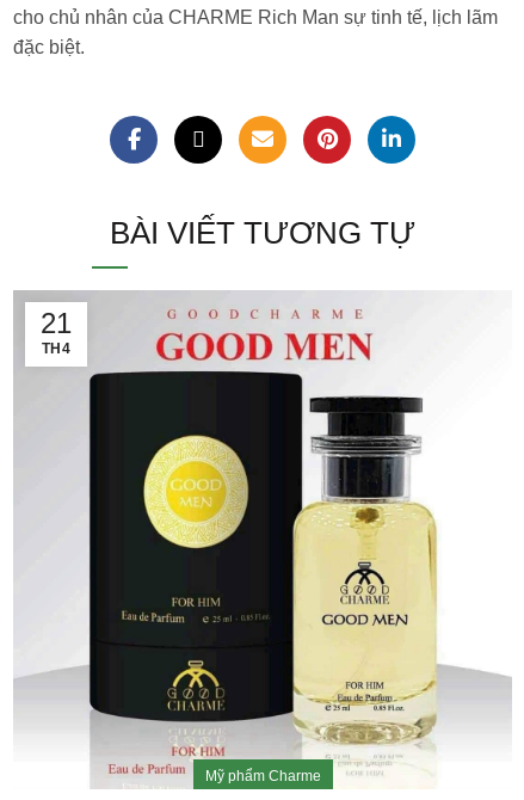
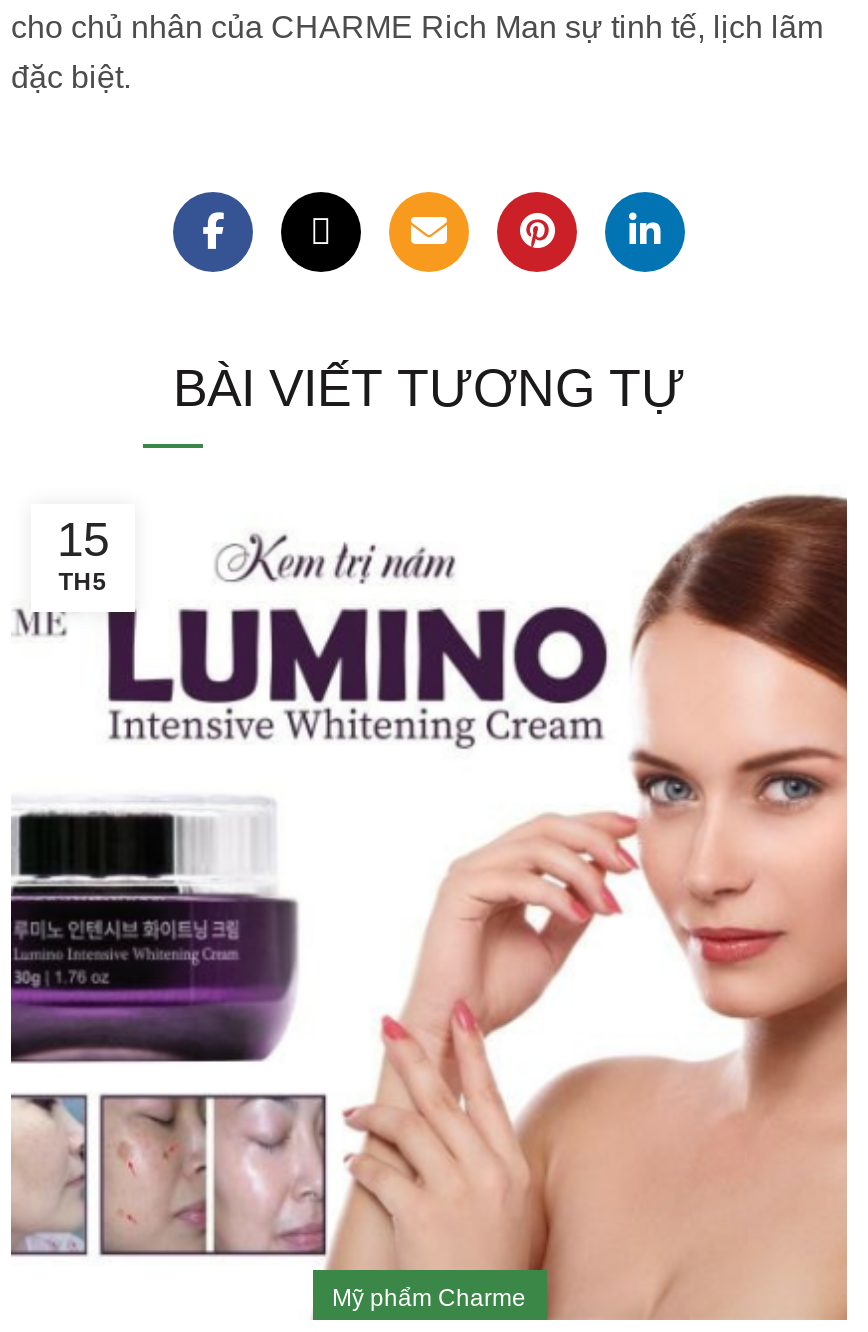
[13,290,512,789] [image] | 21 | TH4 -> [9,486,849,1322] [image] | 15 | TH5

